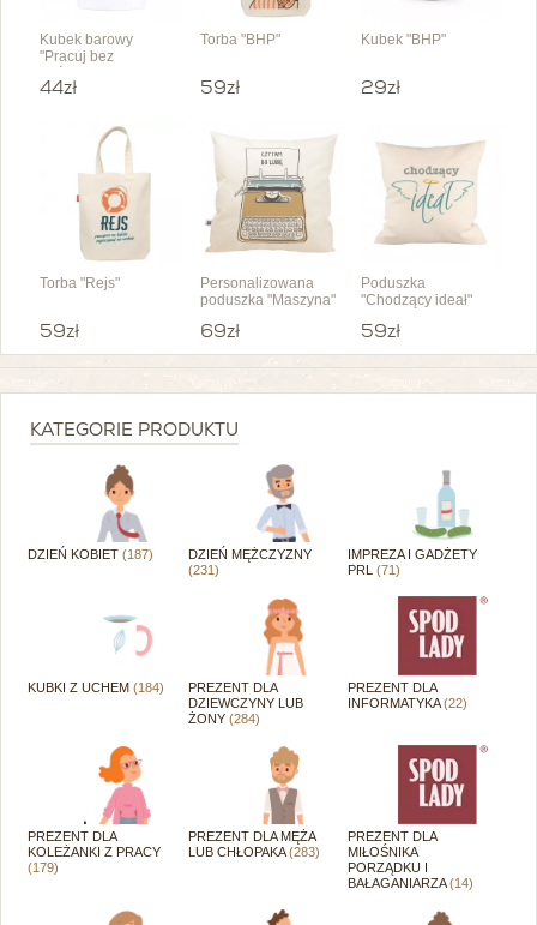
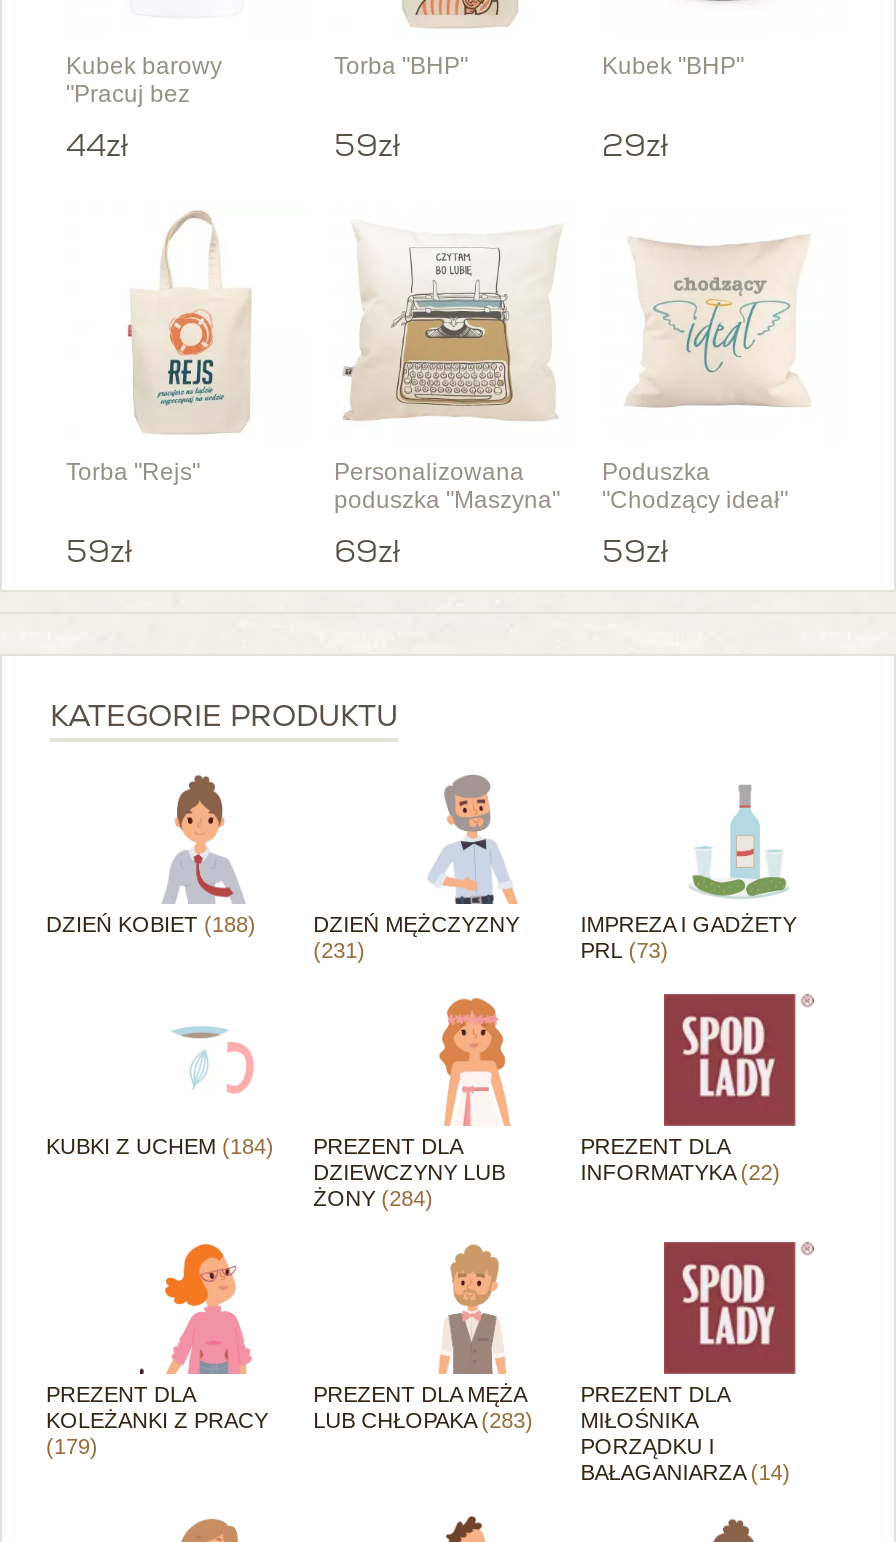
[28,547,153,562] DZIEŃ KOBIET (187) -> [46,912,256,936] DZIEŃ KOBIET (188)
[348,563,401,577] PRL (71) -> [580,938,668,962] PRL (73)

